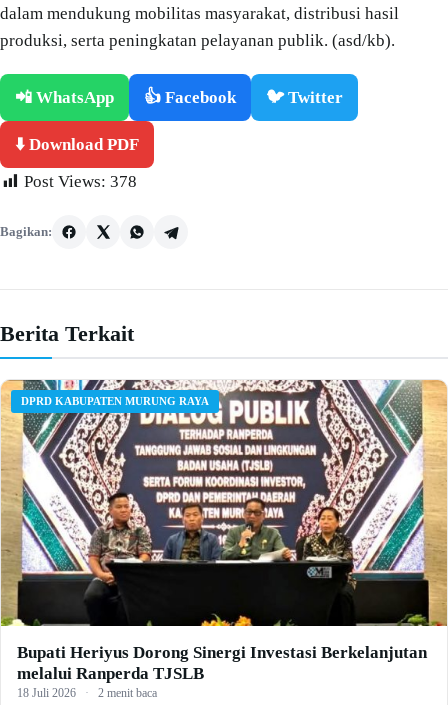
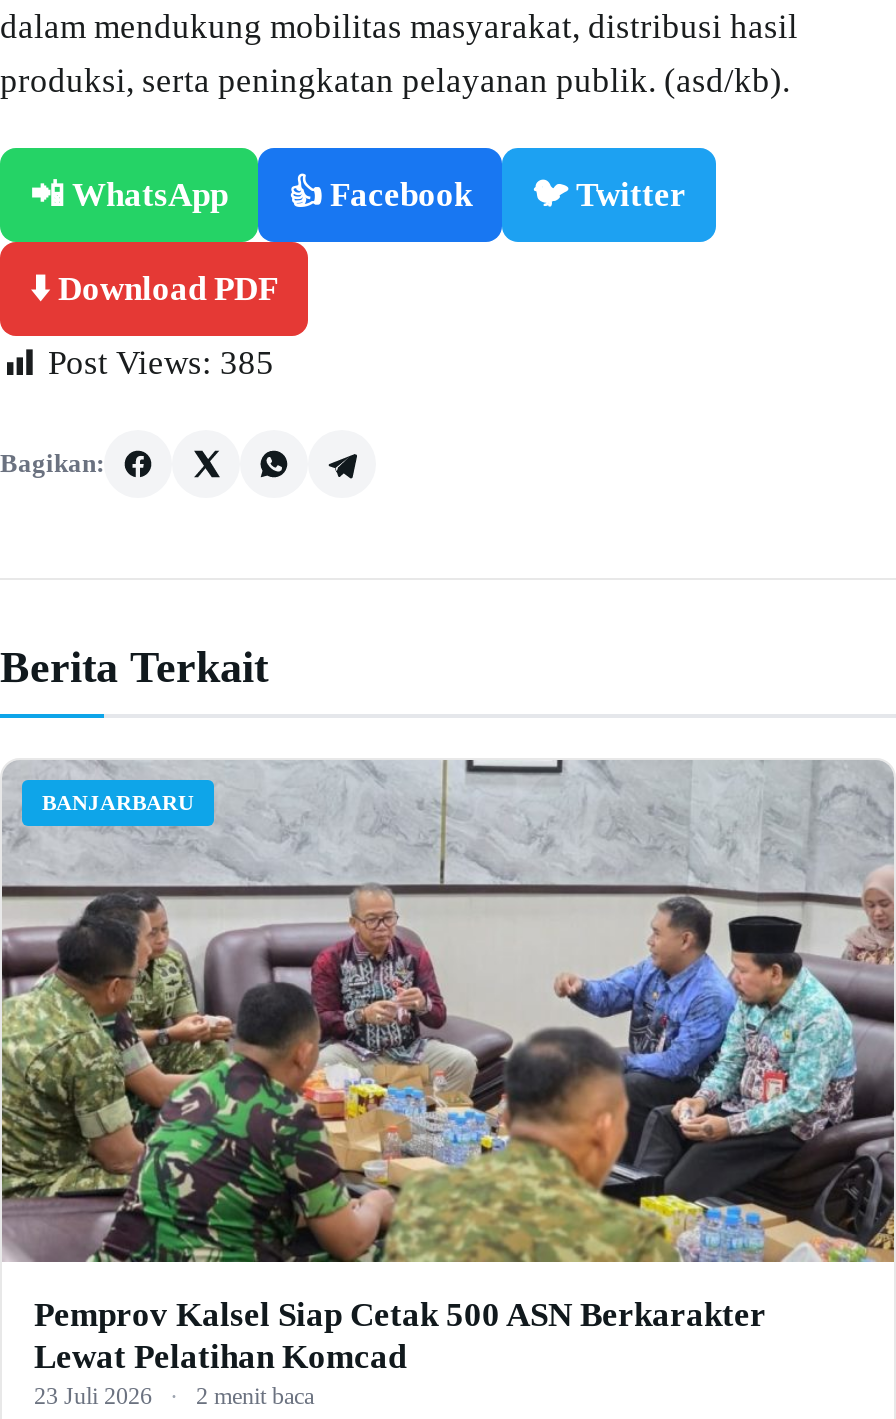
[24,172,137,191] Post Views: 378 -> [48,344,274,382] Post Views: 385
[3,380,445,627] [image] | DPRD KABUPATEN MURUNG RAYA -> [6,760,890,1264] [image] | BANJARBARU
[17,643,427,700] Bupati Heriyus Dorong Sinergi Investasi Berkelanjutan | melalui Ranperda TJSLB | 18 Juli 2026 -> [34,1296,766,1410] Pemprov Kalsel Siap Cetak 500 ASN Berkarakter | Lewat Pelatihan Komcad | 23 Juli 2026

